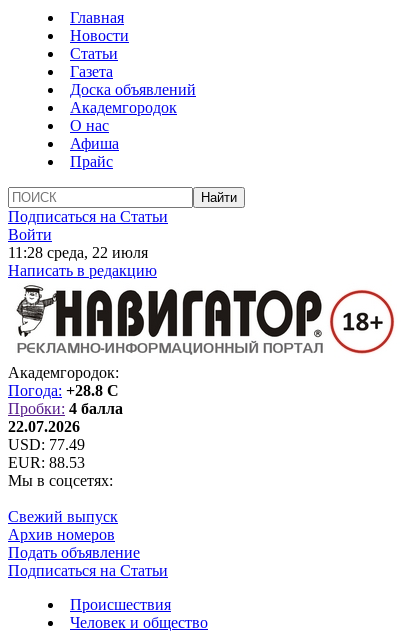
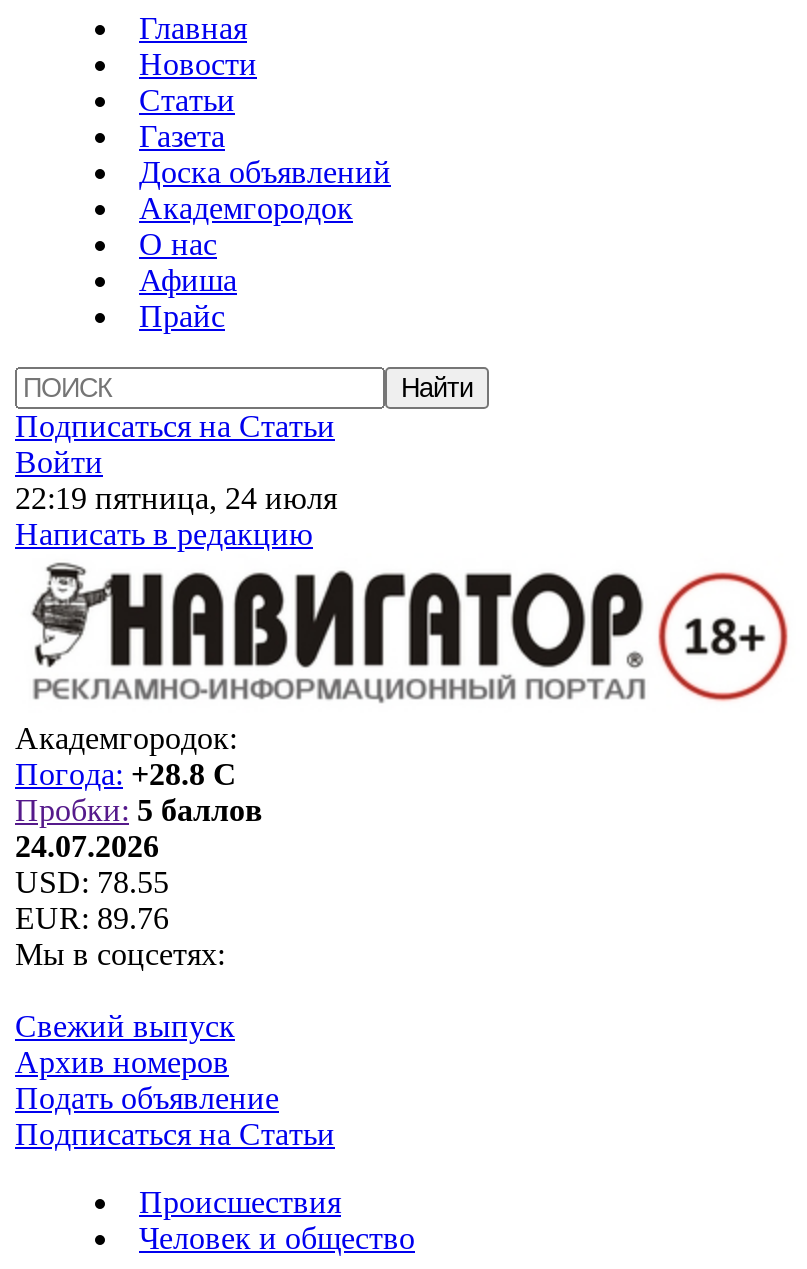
[8,244,148,261] 11:28 среда, 22 июля -> [15,481,337,515] 22:19 пятница, 24 июля
[8,400,123,417] Пробки: 4 балла -> [15,793,263,827] Пробки: 5 баллов
[8,418,80,435] 22.07.2026 -> [15,829,159,863] 24.07.2026
[8,436,85,453] USD: 77.49 -> [15,865,169,899] USD: 78.55
[8,454,85,471] EUR: 88.53 -> [15,901,169,935] EUR: 89.76

